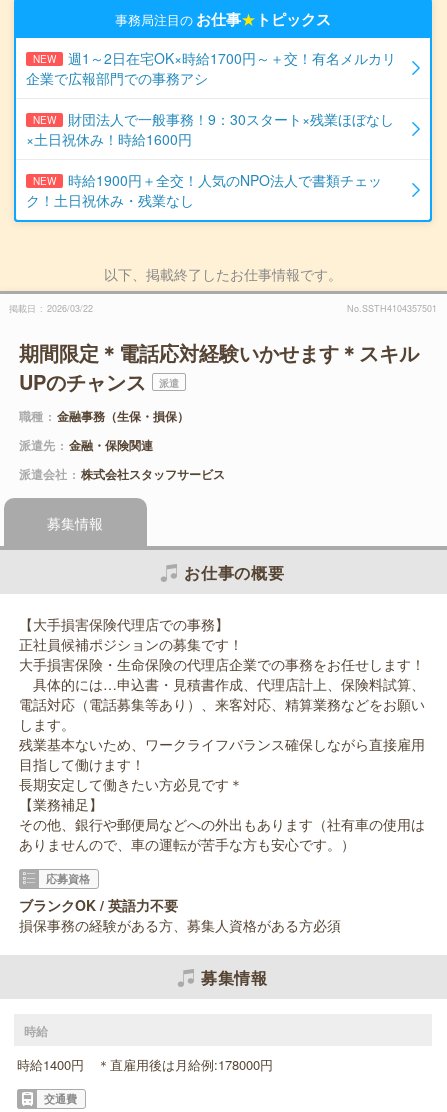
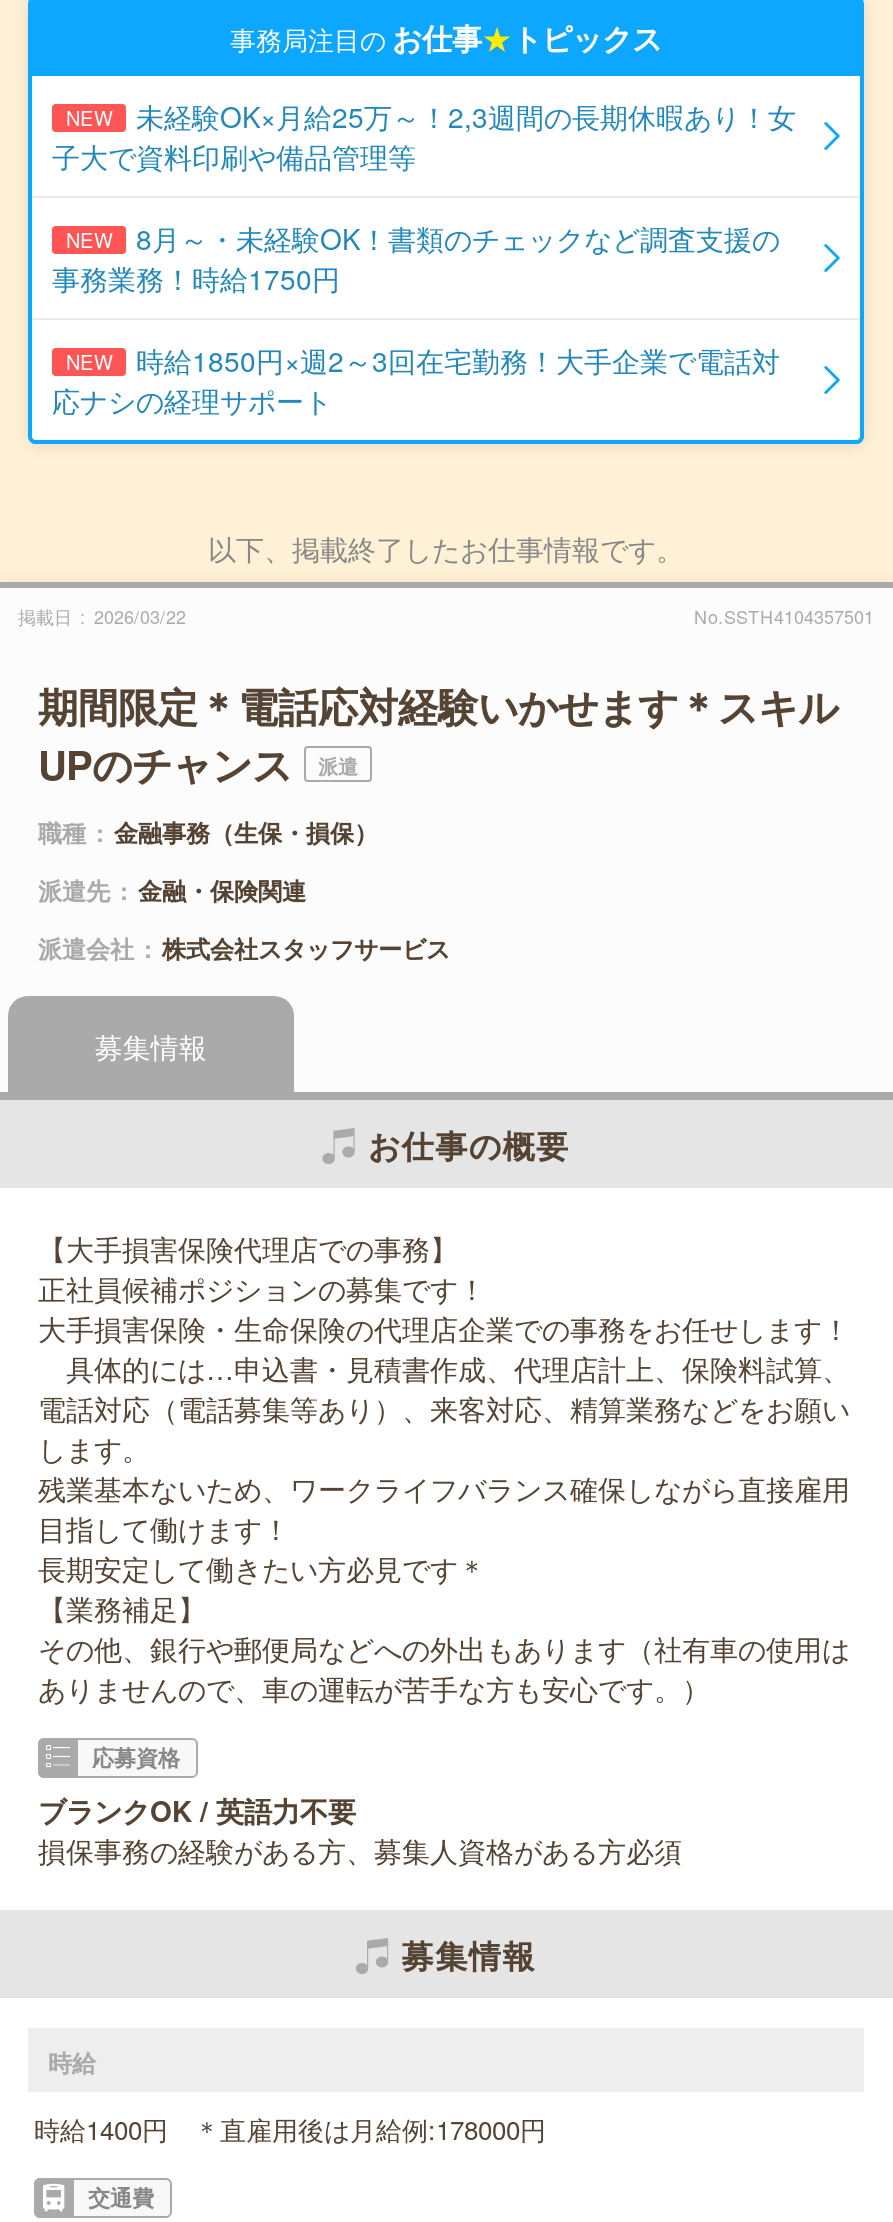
[26,48,396,88] 週1～2日在宅OK×時給1700円～＋交！有名メルカリ | 企業で広報部門での事務アシ -> [52,96,796,176] 未経験OK×月給25万～！2,3週間の長期休暇あり！女 | 子大で資料印刷や備品管理等
[26,109,394,149] 財団法人で一般事務！9：30スタート×残業ほぼなし | ×土日祝休み！時給1600円 -> [52,218,780,298] 8月～・未経験OK！書類のチェックなど調査支援の | 事務業務！時給1750円
[26,170,382,210] 時給1900円＋全交！人気のNPO法人で書類チェッ | ク！土日祝休み・残業なし -> [52,340,780,420] 時給1850円×週2～3回在宅勤務！大手企業で電話対 | 応ナシの経理サポート

